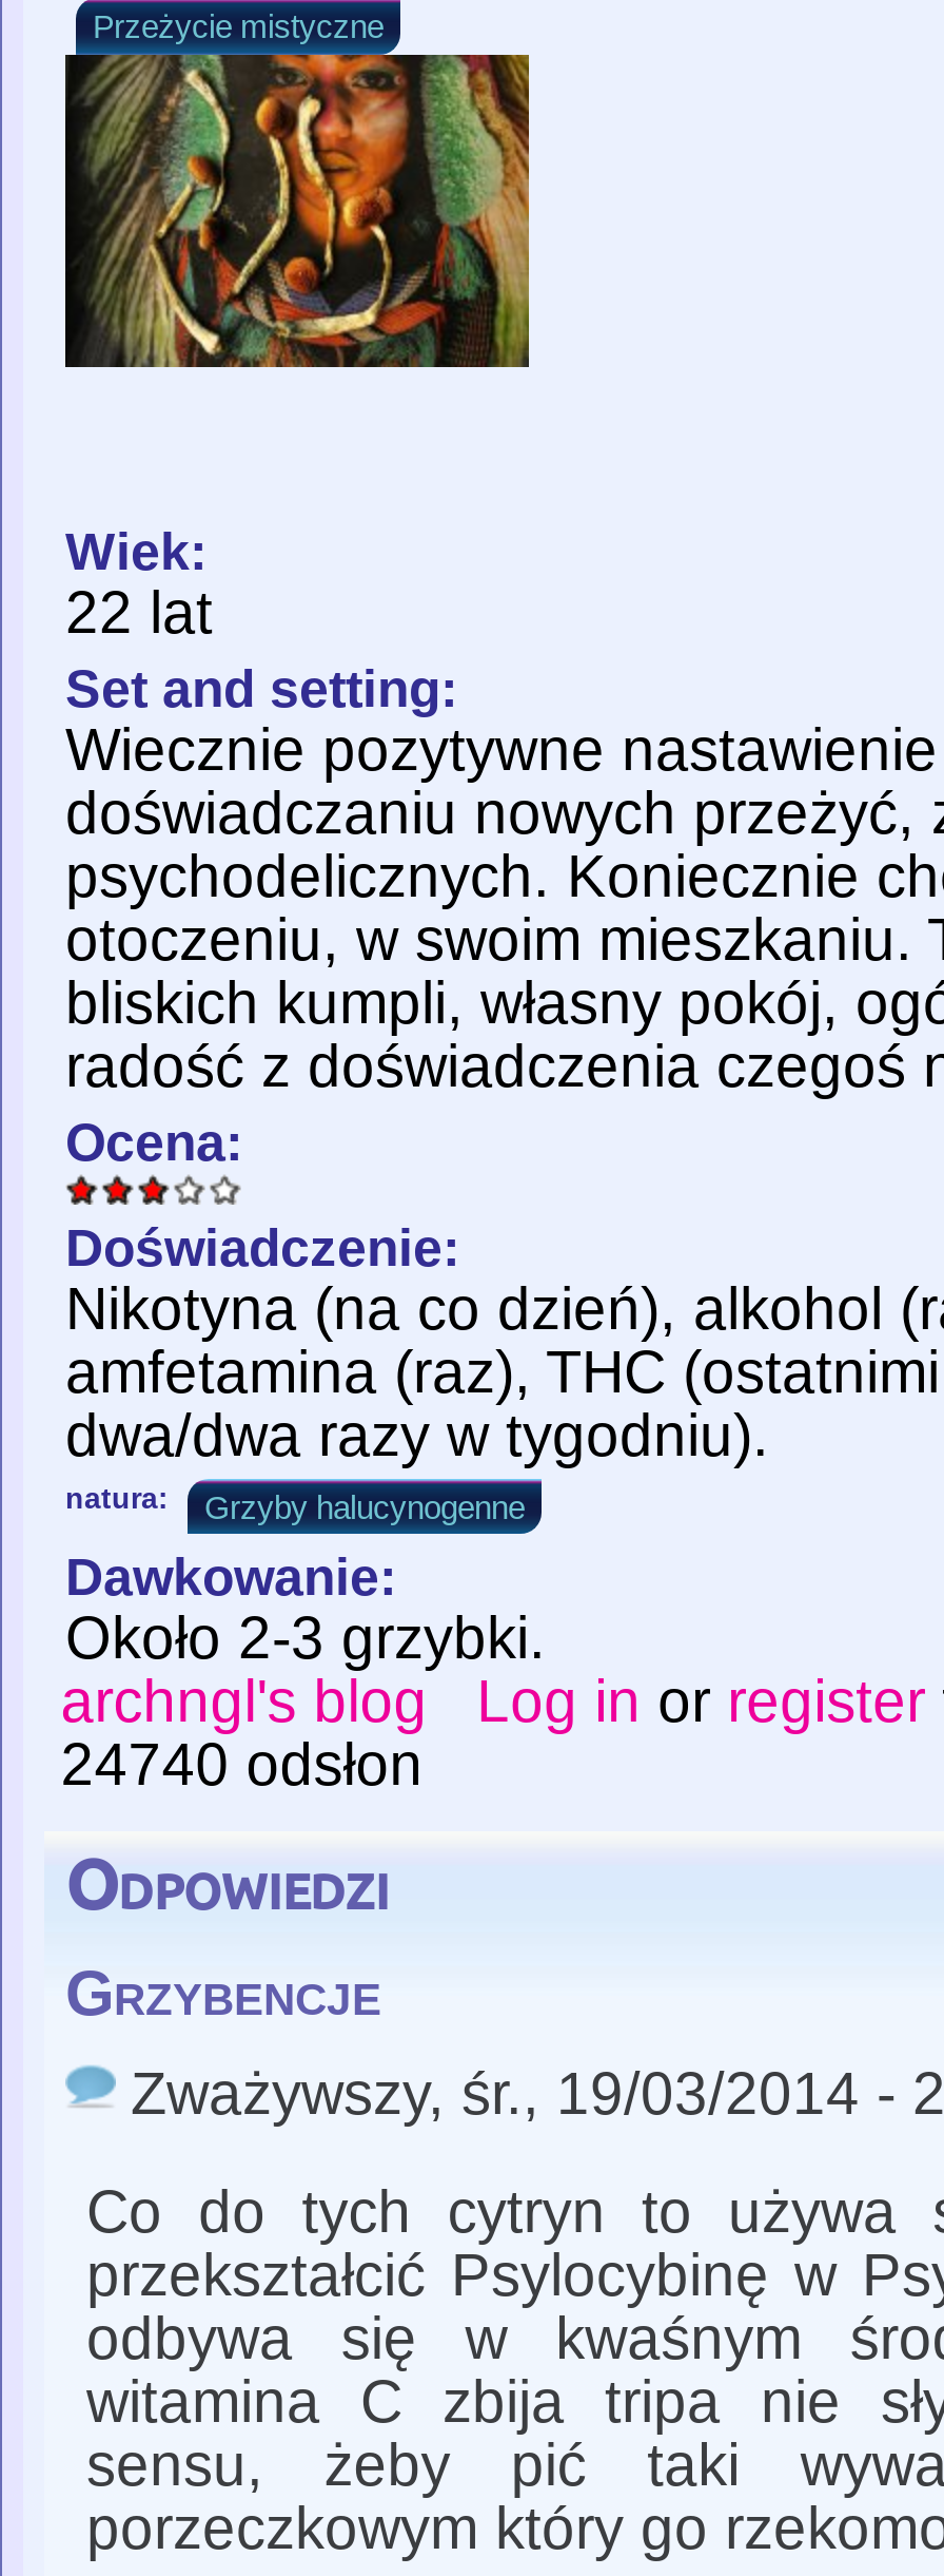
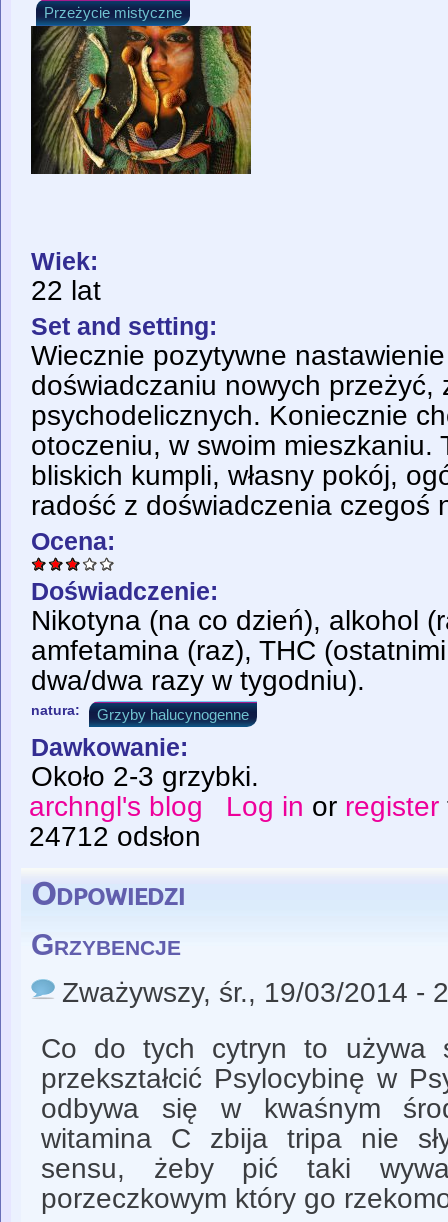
[60,1732,423,1798] 24740 odsłon -> [29,821,201,852] 24712 odsłon

